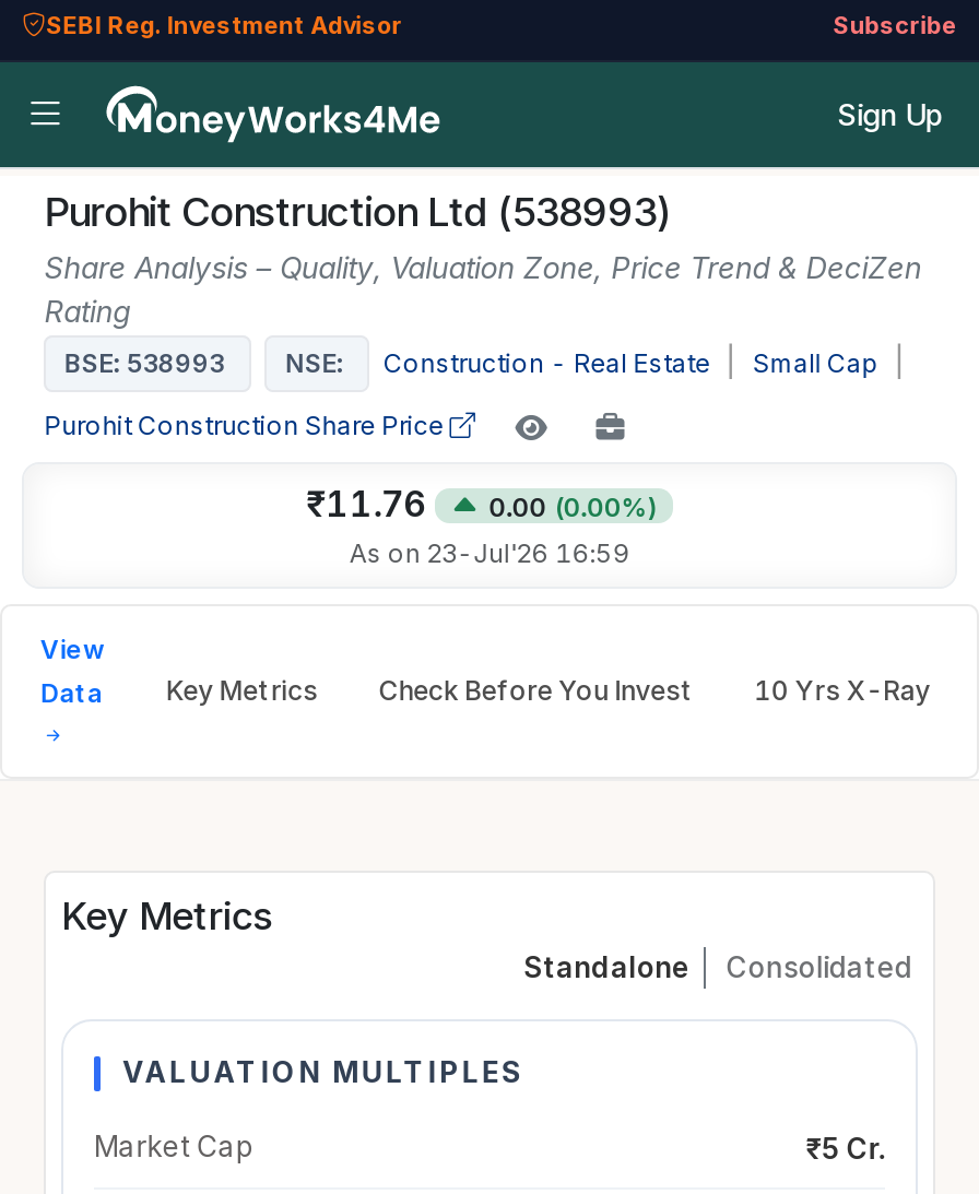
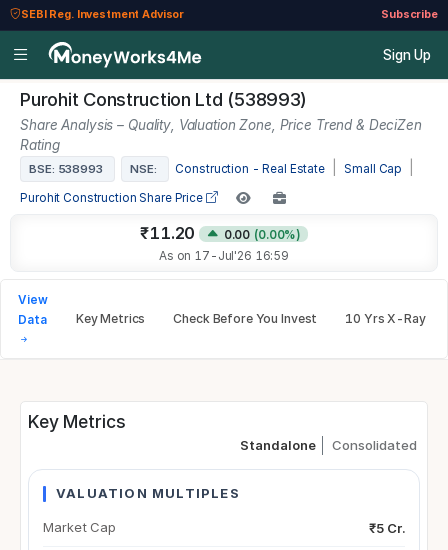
[306,481,658,524] ₹11.76 0.00 (0.00%) -> [140,222,301,242] ₹11.20 0.00 (0.00%)
[349,538,630,569] As on 23-Jul'26 16:59 -> [159,249,289,263] As on 17-Jul'26 16:59

